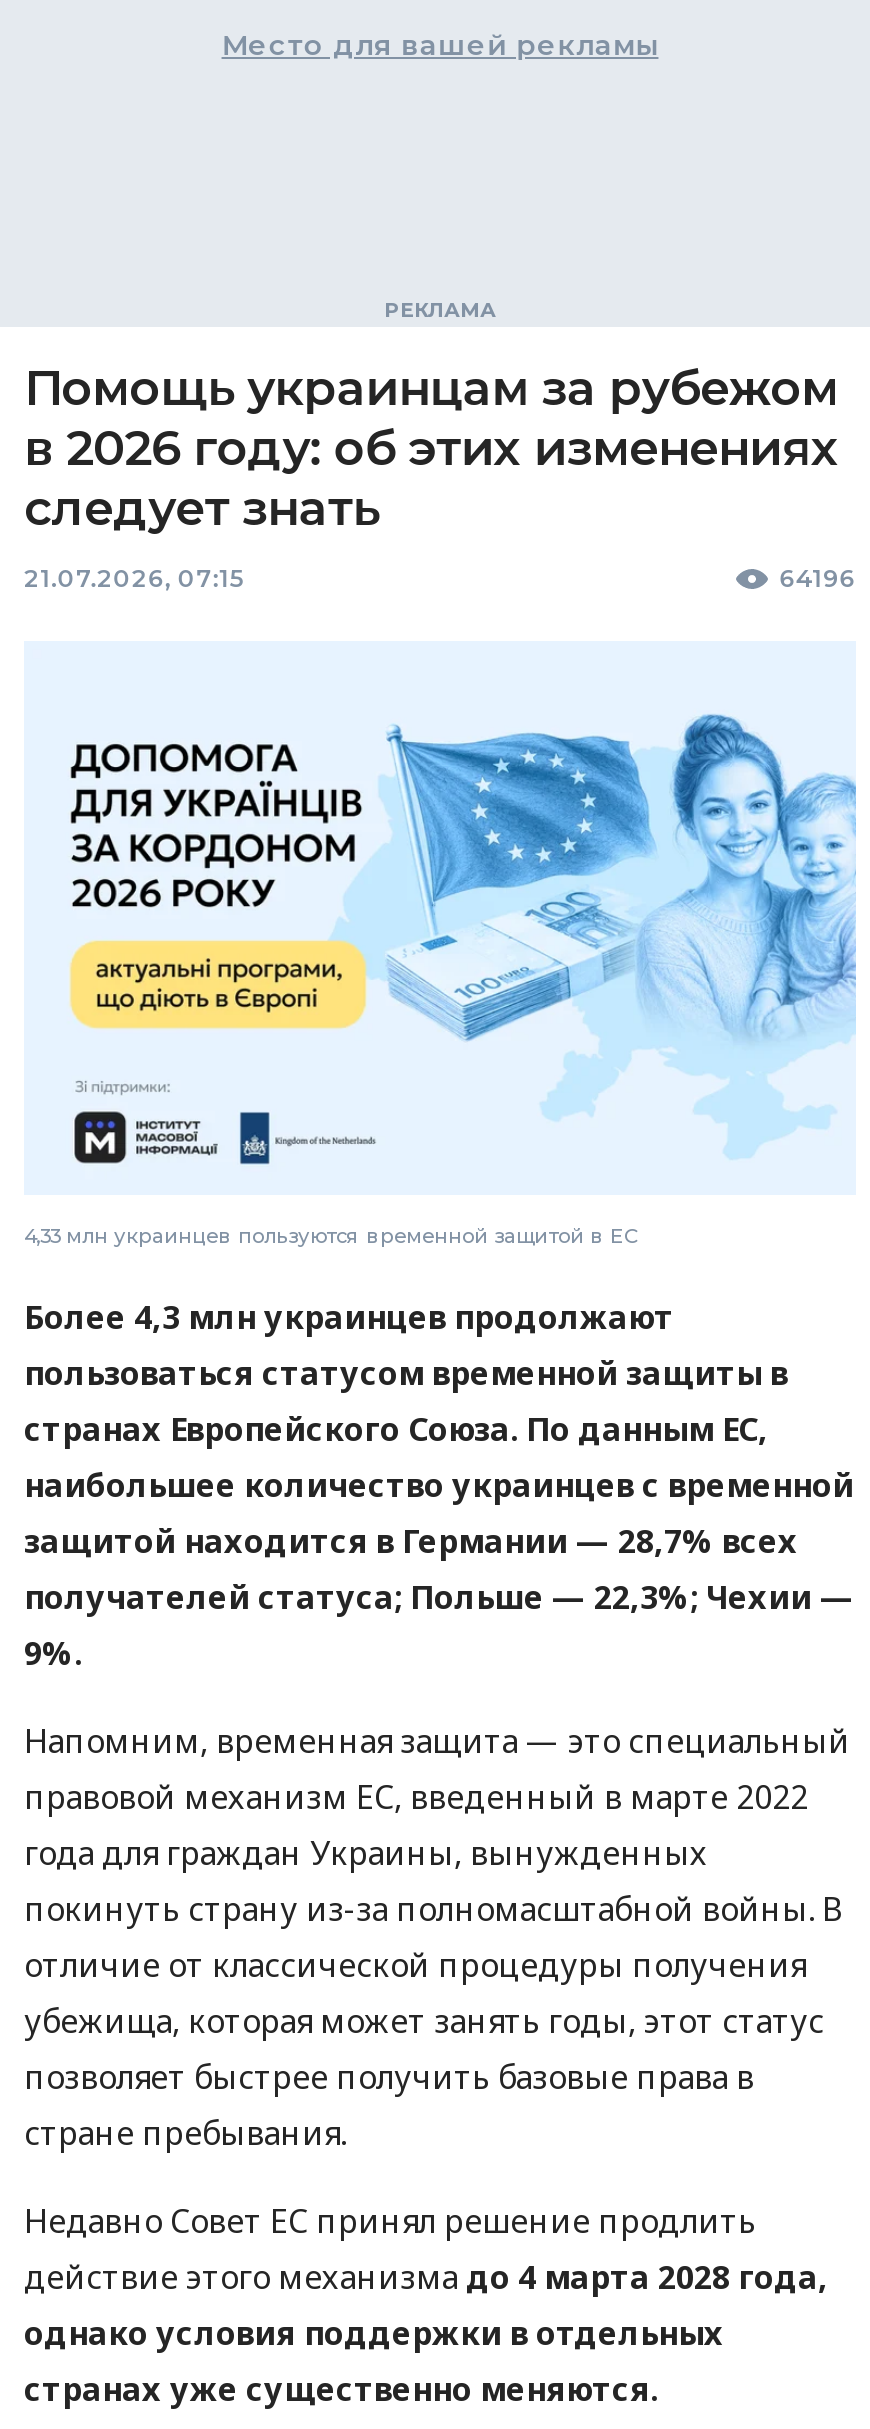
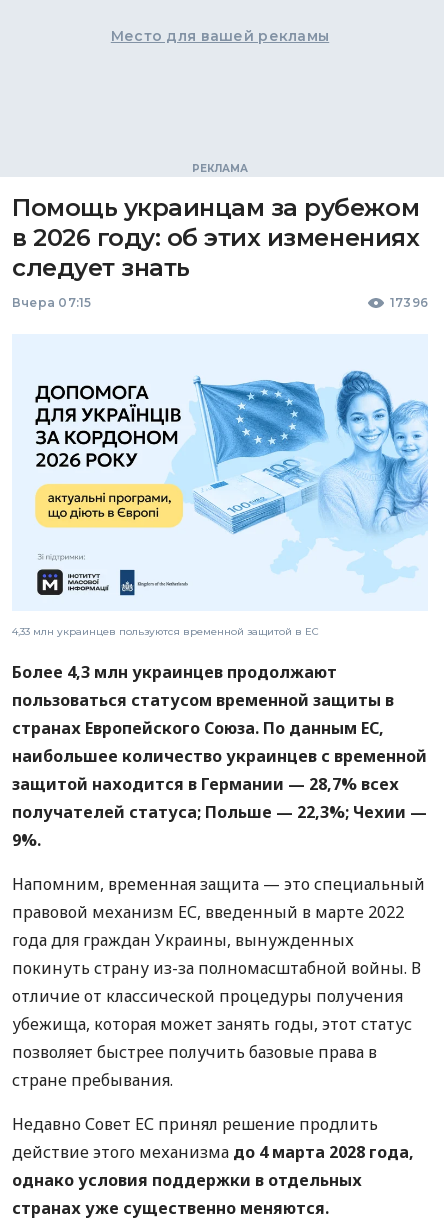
[24,563,856,593] 21.07.2026, 07:15 | 64196 -> [12,295,428,310] Вчера 07:15 | 17396

